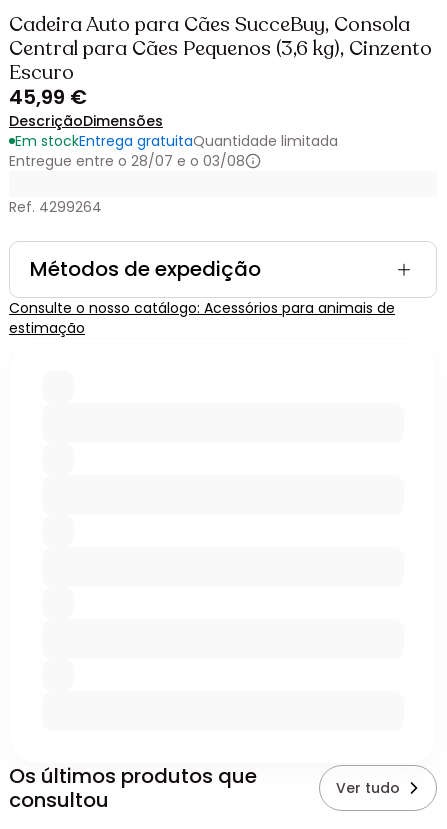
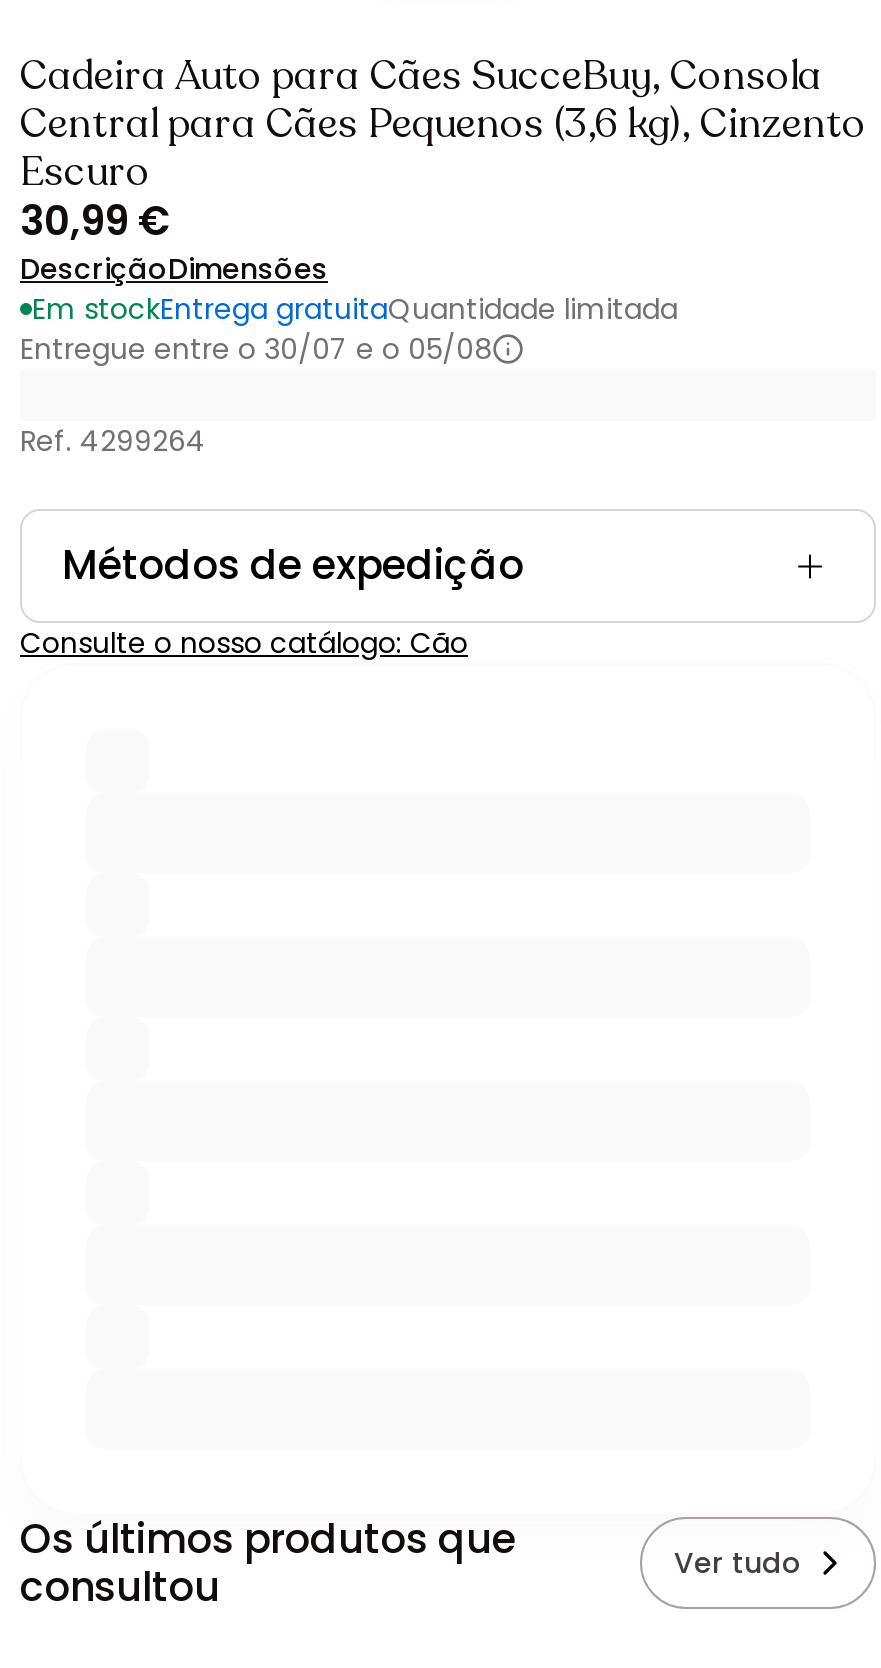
[9,83,87,111] 45,99 € -> [20,192,172,248] 30,99 €
[9,151,245,171] Entregue entre o 28/07 e o 03/08 -> [20,328,492,368] Entregue entre o 30/07 e o 05/08
[9,298,395,338] Consulte o nosso catálogo: Acessórios para animais de | estimação -> [20,622,468,662] Consulte o nosso catálogo: Cão

